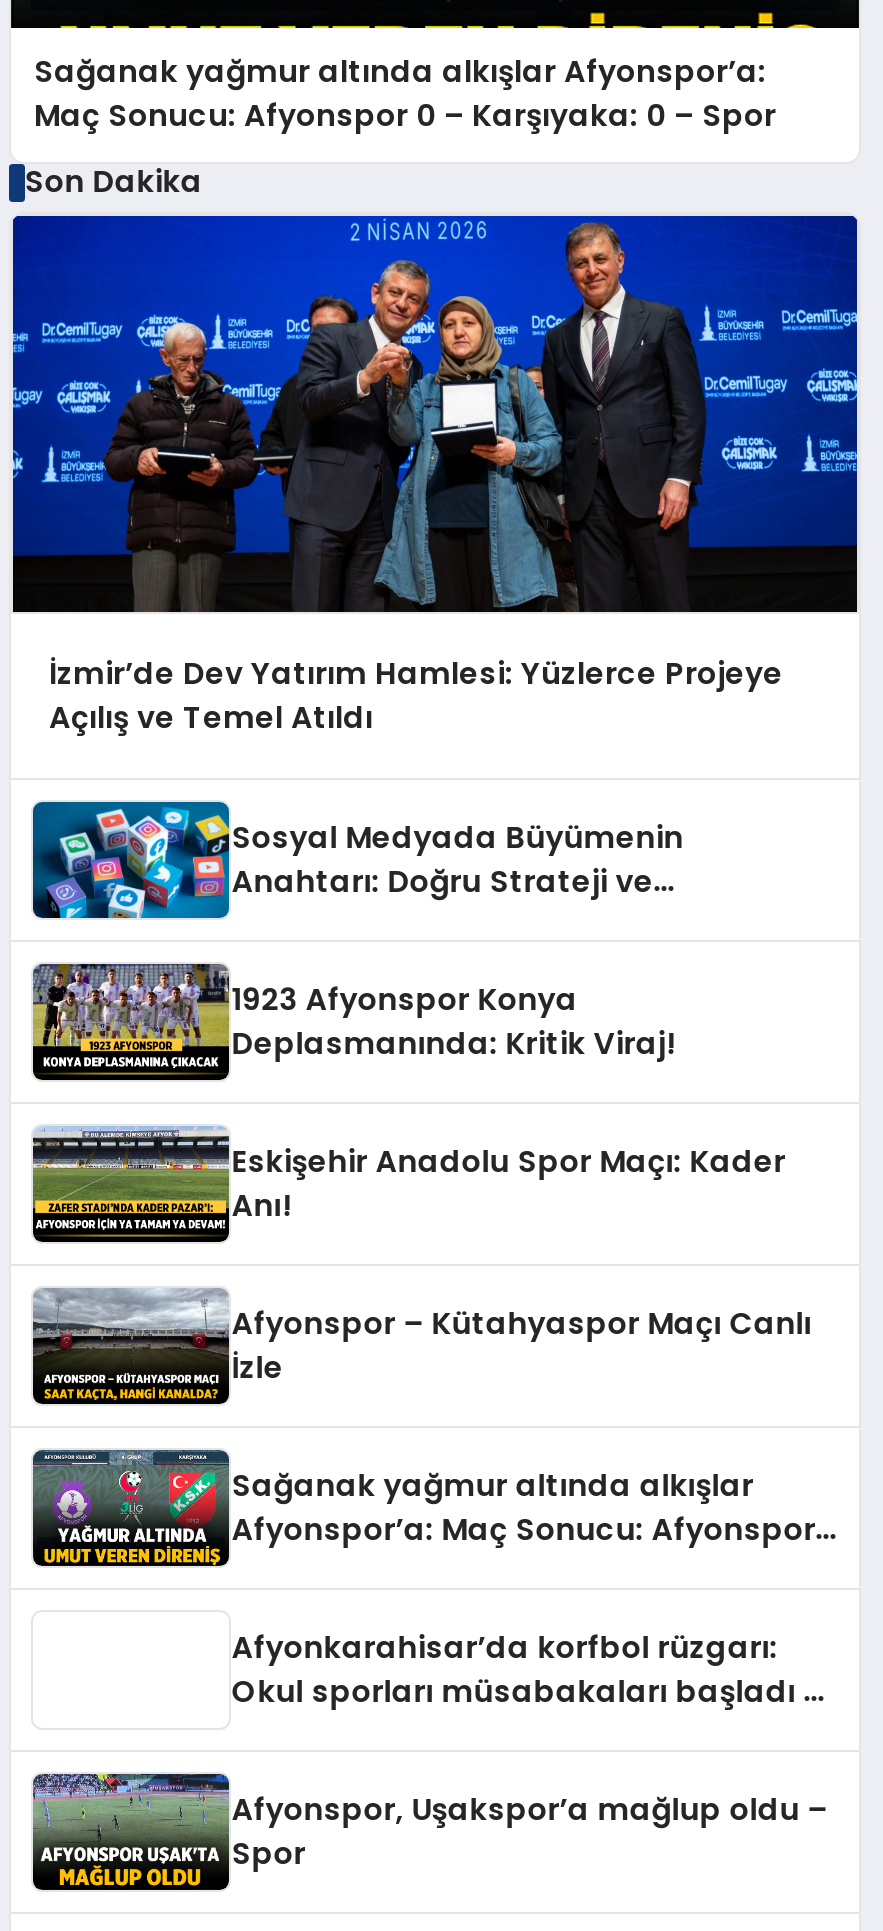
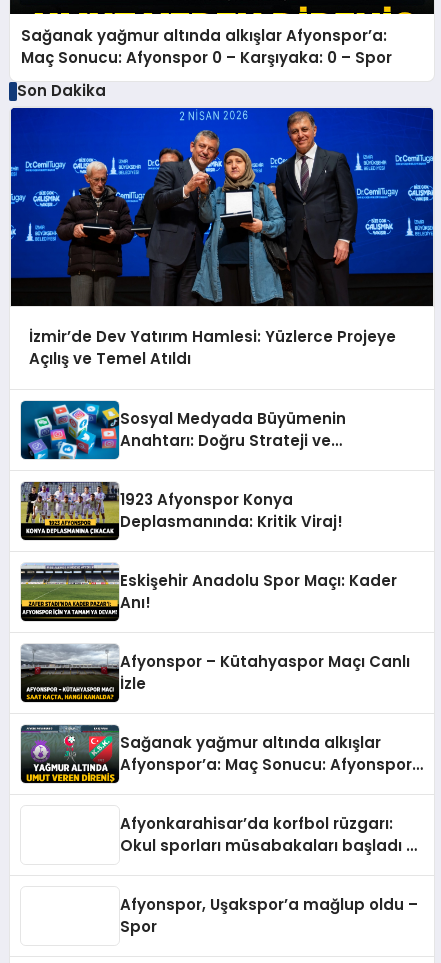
[31,1772,231,1892] [image] -> none

